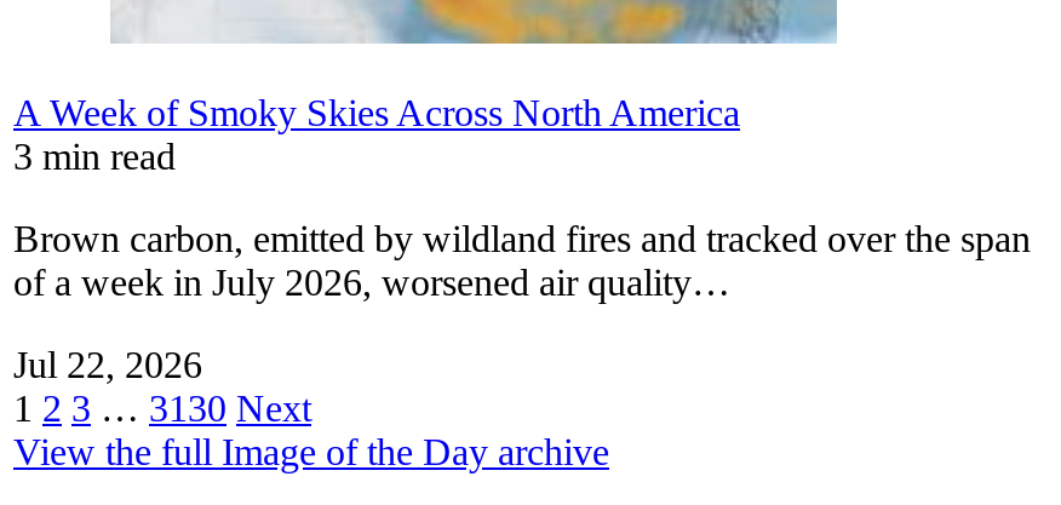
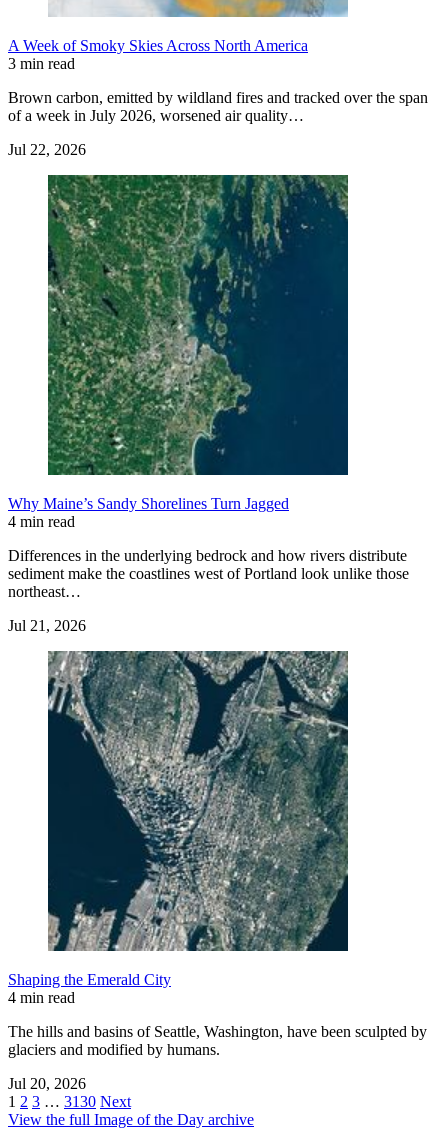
none -> [8,174,409,634] [image] | Why Maine’s Sandy Shorelines Turn Jagged | 4 min read | Differences in the underlying bedrock and how rivers distribute | sediment make the coastlines west of Portland look unlike those | northeast… | Jul 21, 2026
none -> [8,650,427,1092] [image] | Shaping the Emerald City | 4 min read | The hills and basins of Seattle, Washington, have been sculpted by | glaciers and modified by humans. | Jul 20, 2026

